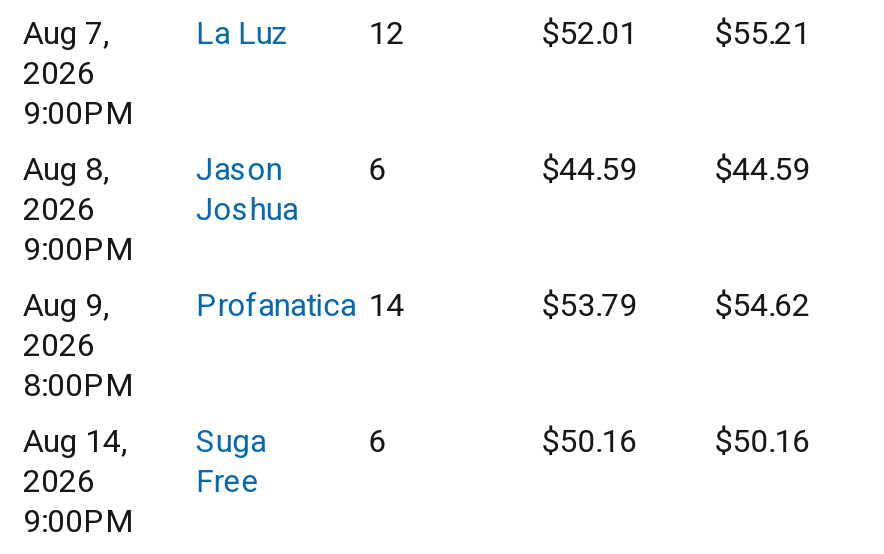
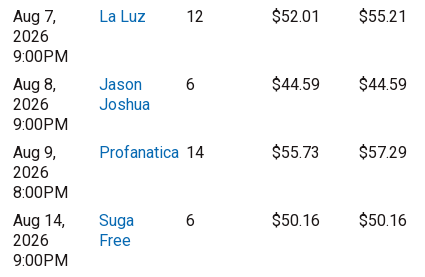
[541,286,637,324] $53.79 -> [272,143,320,162] $55.73
[714,286,810,324] $54.62 -> [359,143,407,162] $57.29

